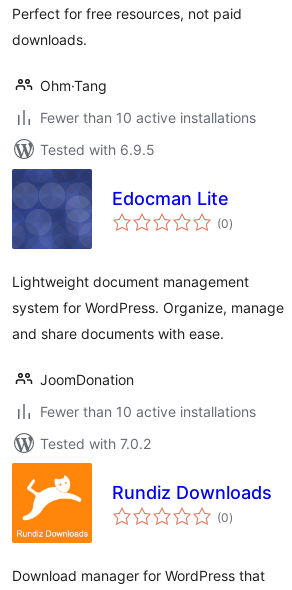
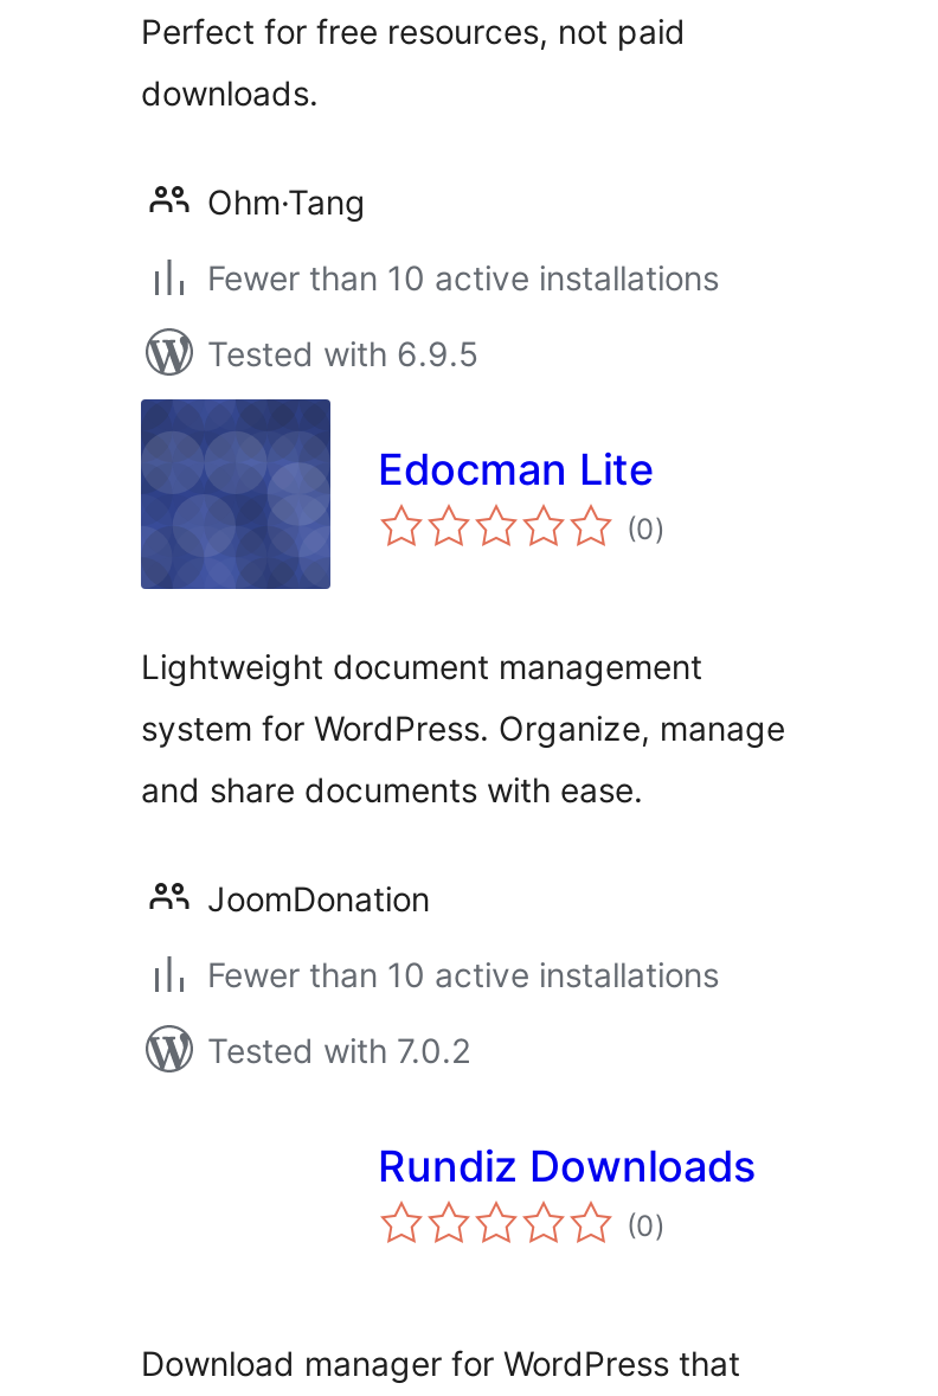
[11,462,93,544] [image] -> none

